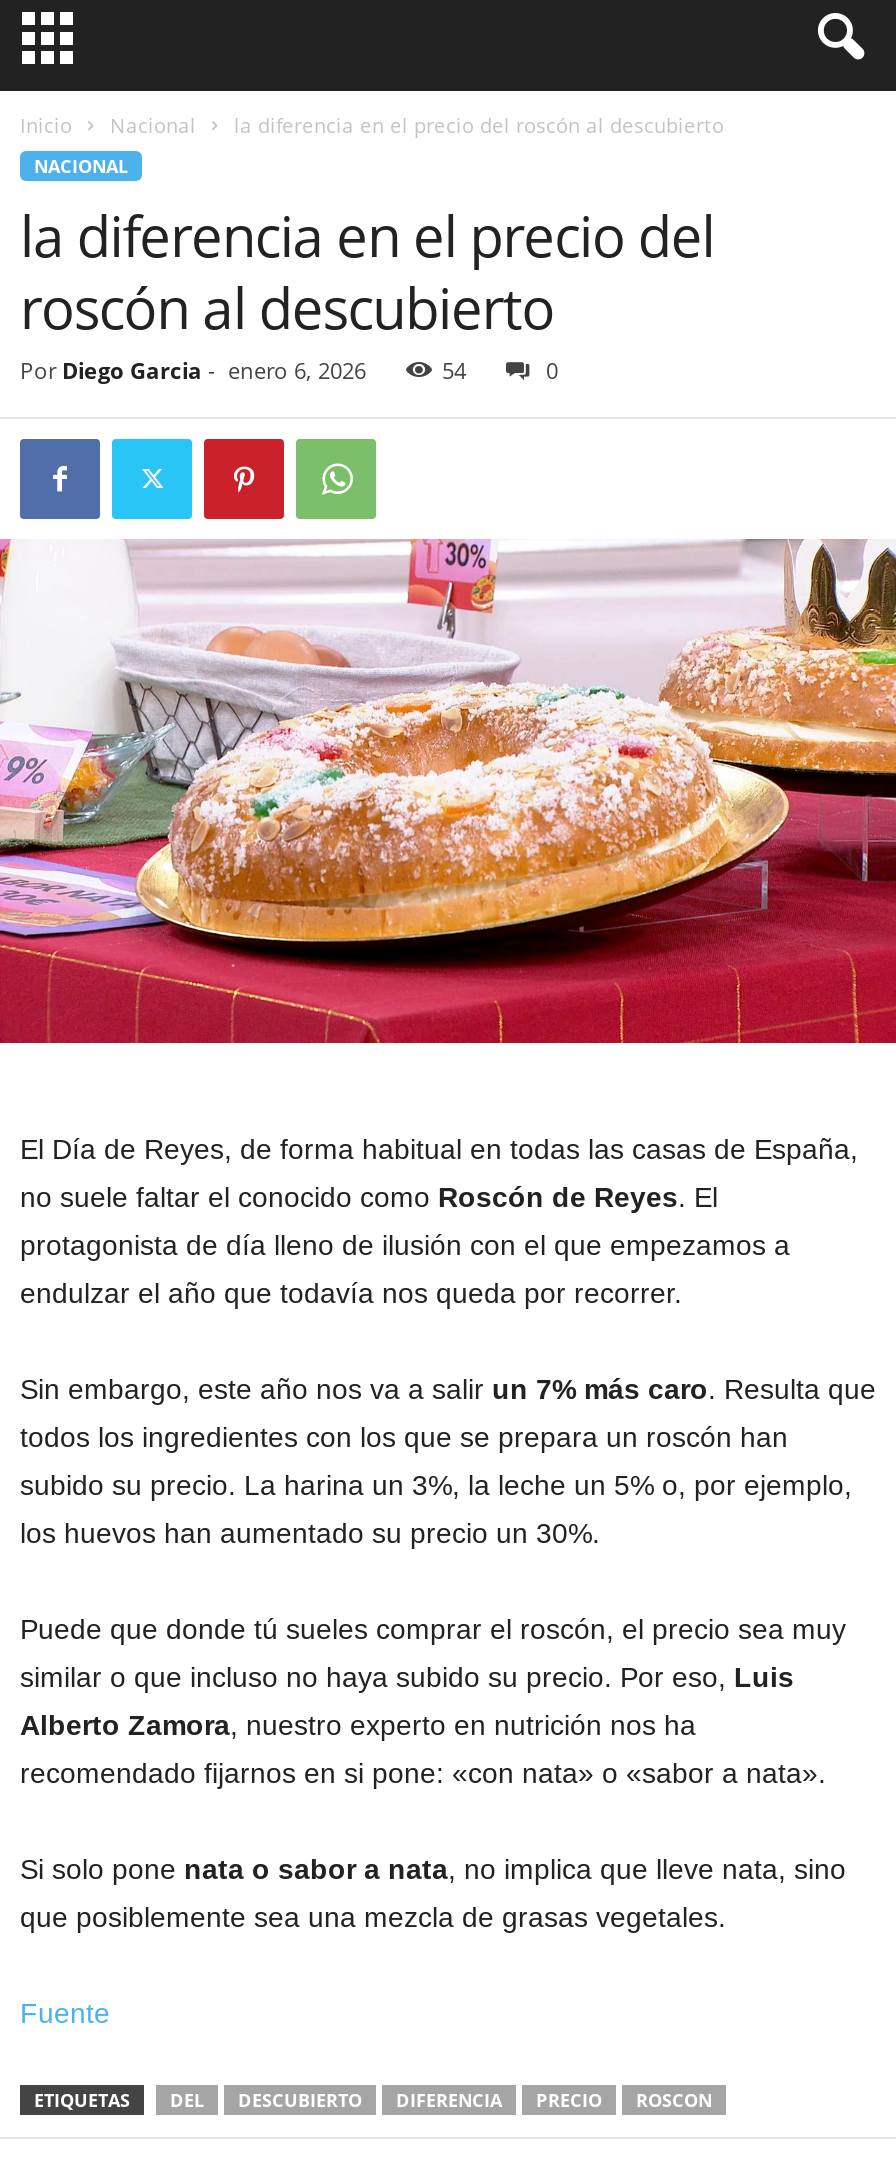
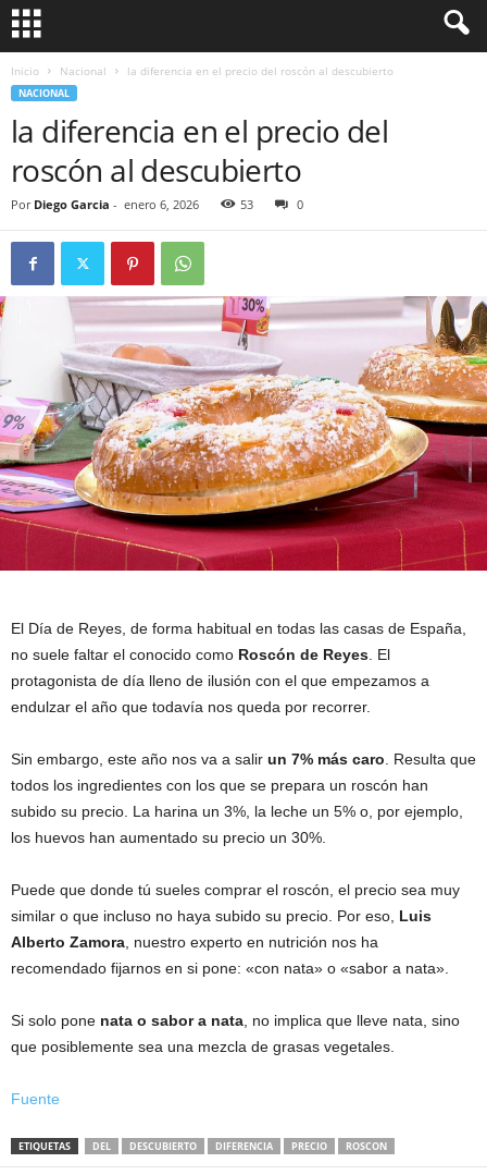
[442,355,466,385] 54 -> [240,196,253,212] 53

